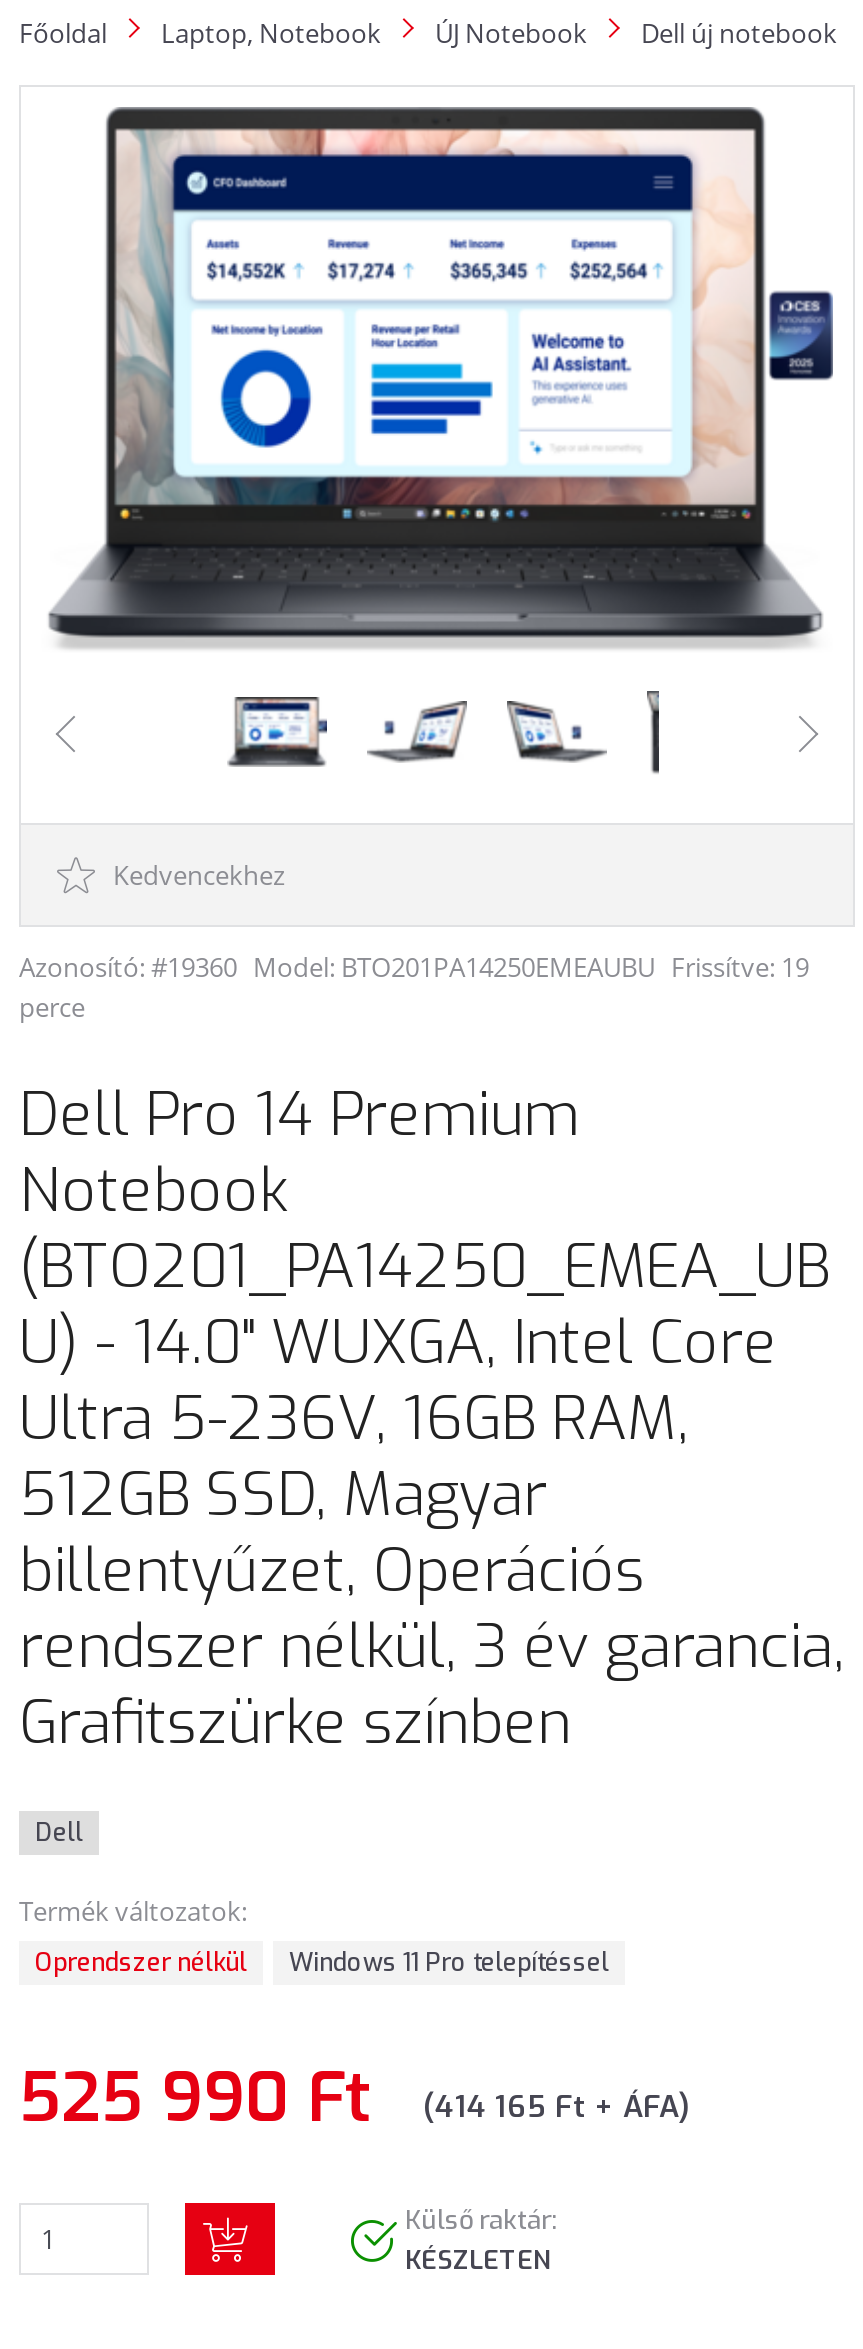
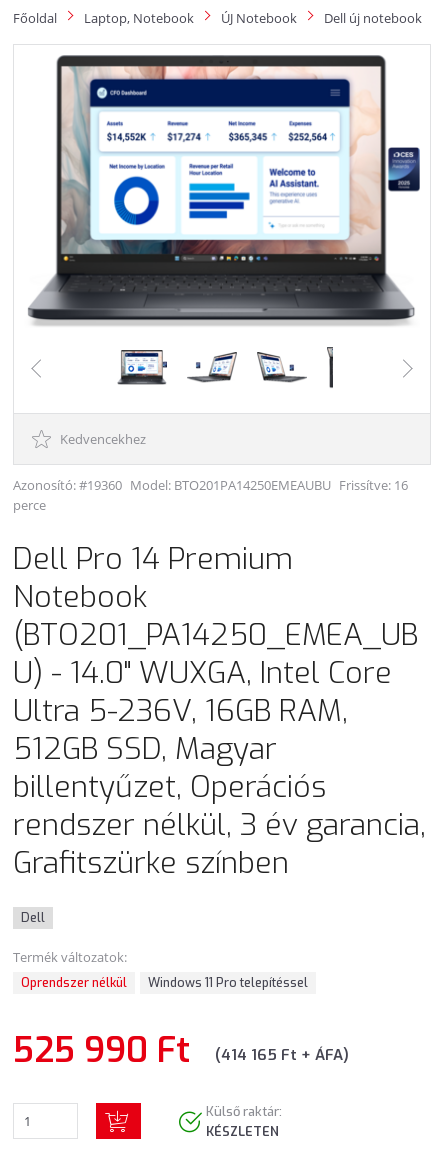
[19,948,809,984] Azonosító: #19360 Model: BTO201PA14250EMEAUBU Frissítve: 19 -> [13,476,408,494] Azonosító: #19360 Model: BTO201PA14250EMEAUBU Frissítve: 16

